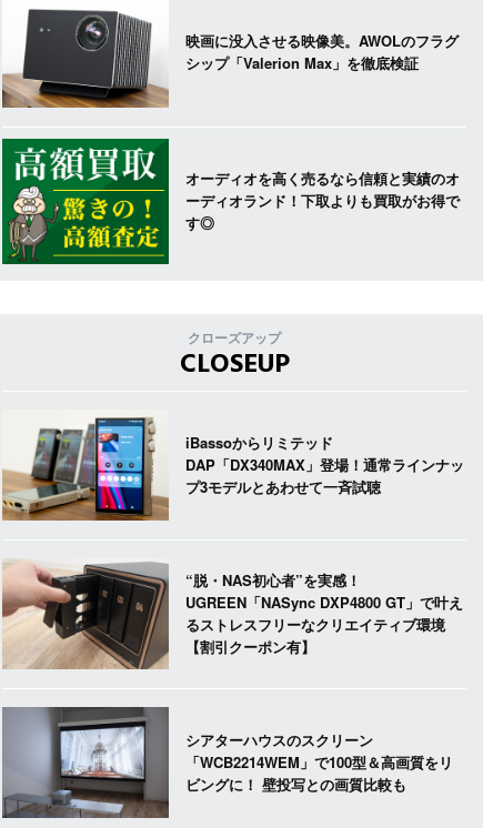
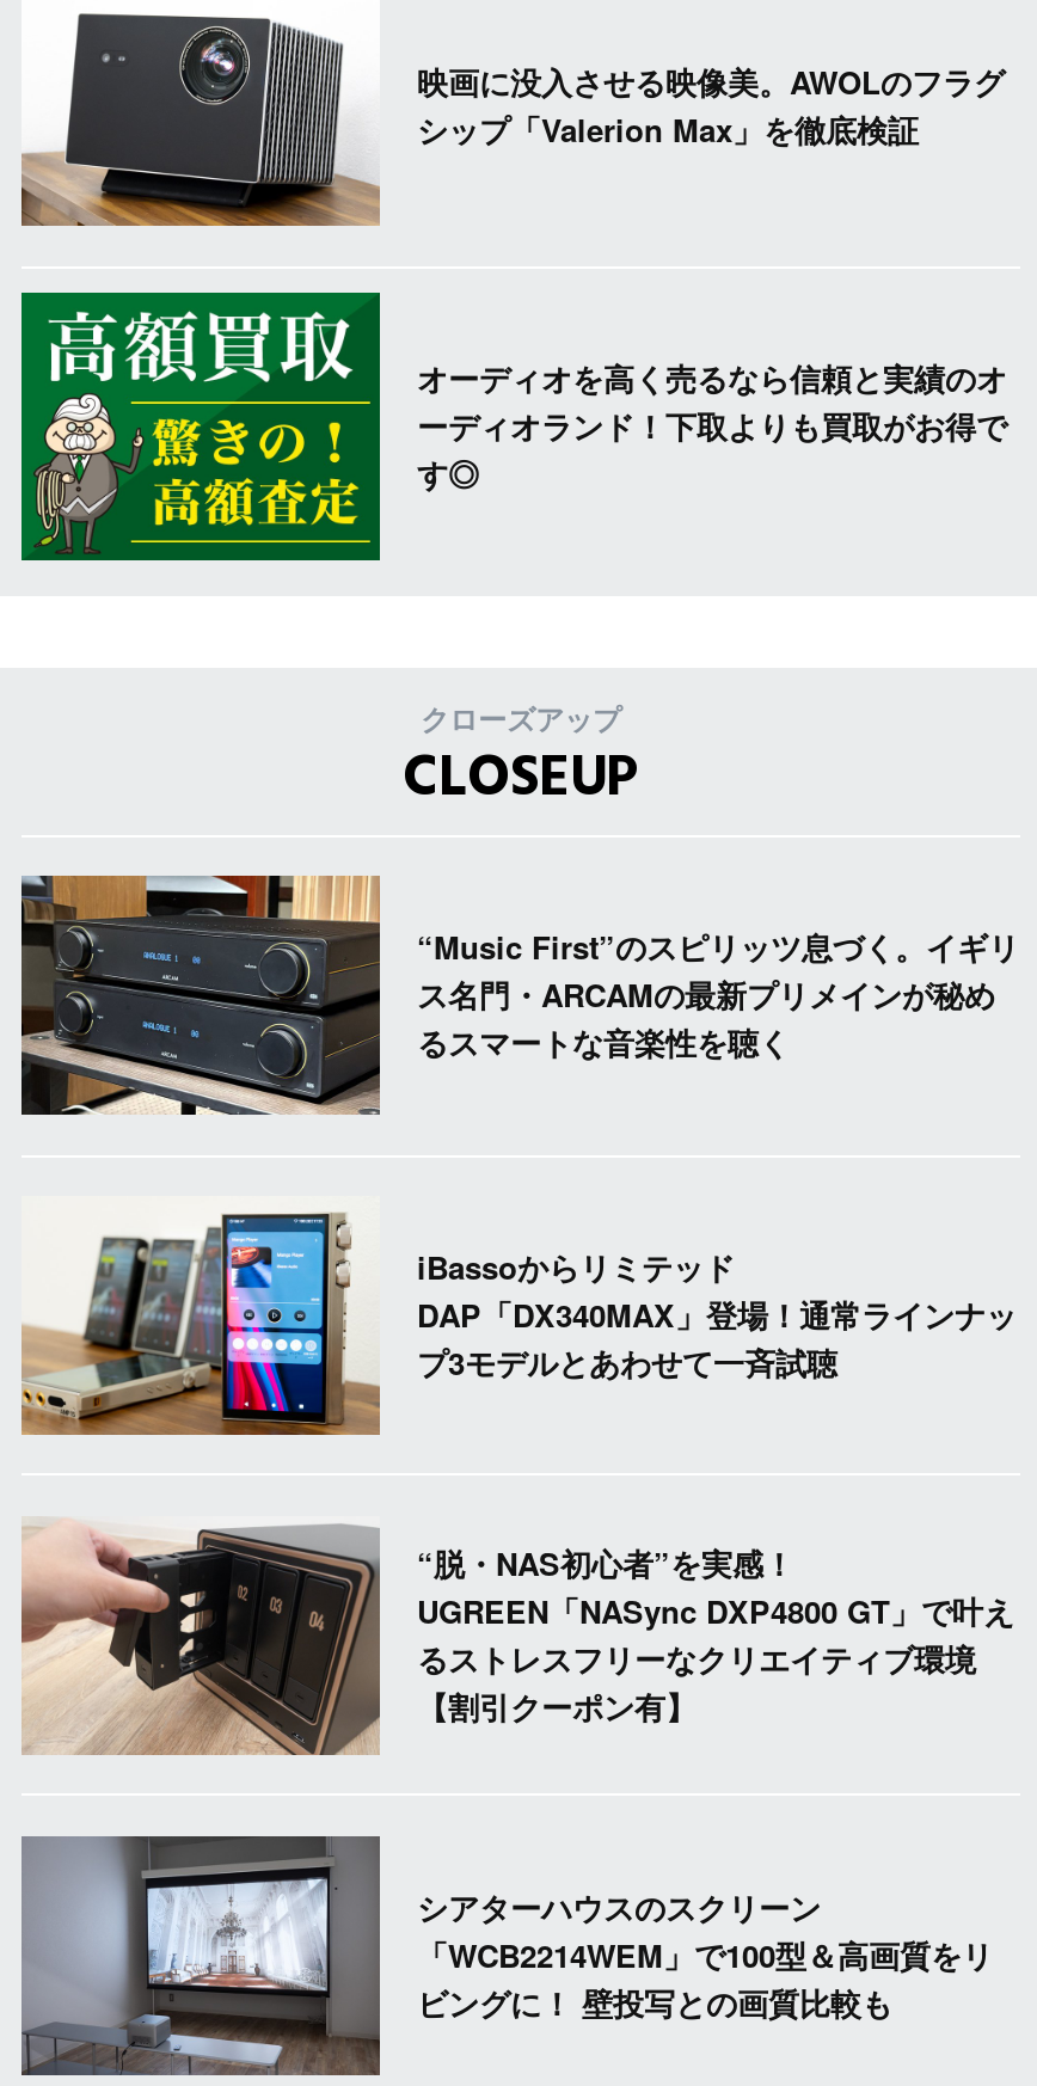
none -> [19,873,1019,1117] [image] | “Music First”のスピリッツ息づく。イギリ | ス名門・ARCAMの最新プリメインが秘め | るスマートな音楽性を聴く

